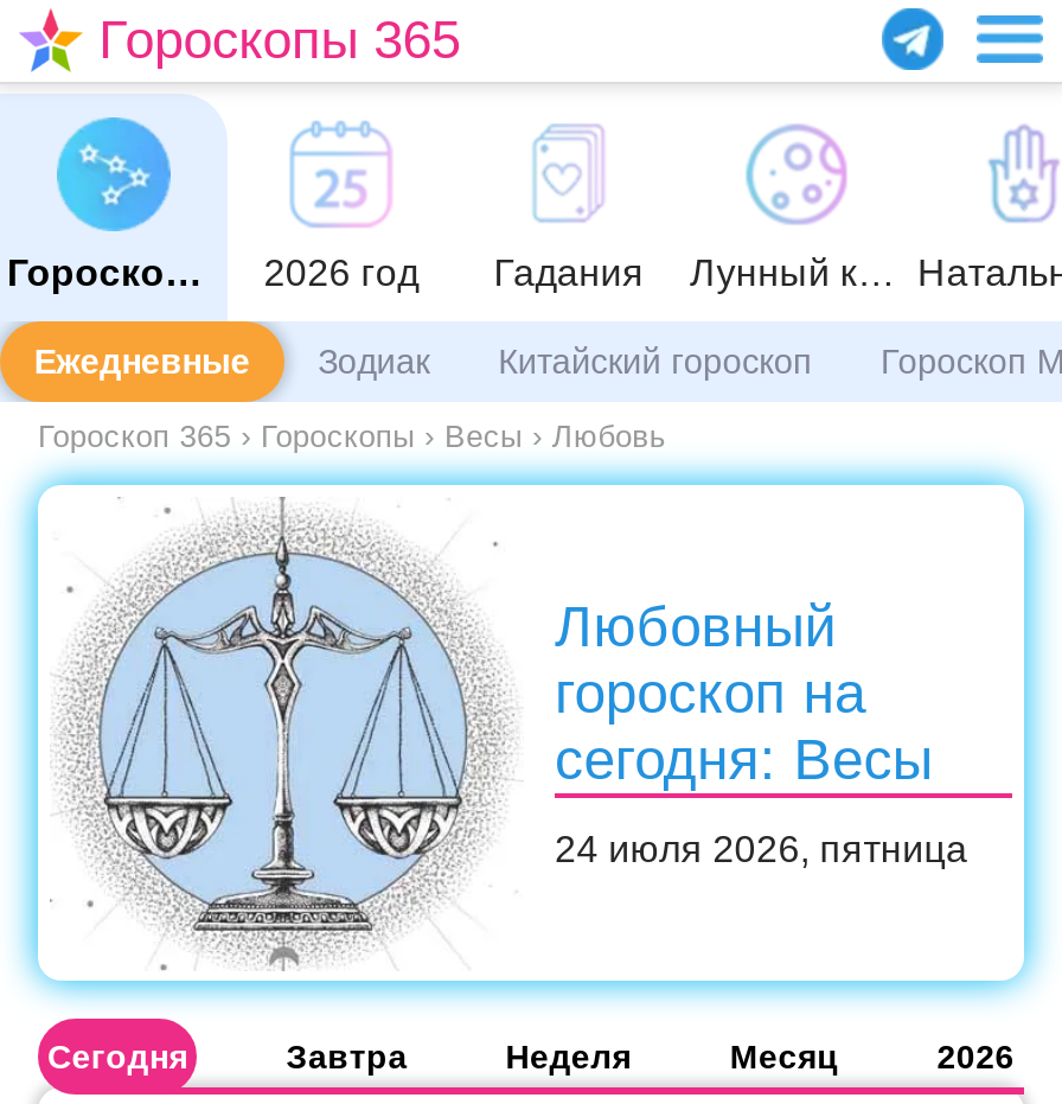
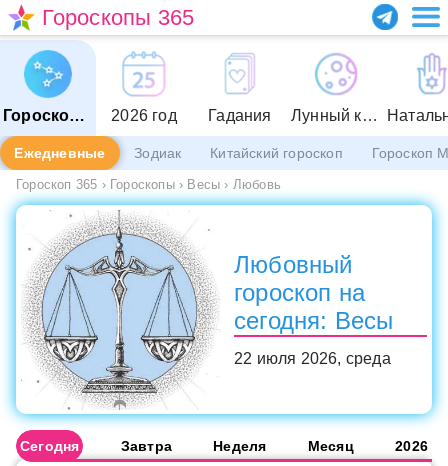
[555,828,968,868] 24 июля 2026, пятница -> [234,350,391,367] 22 июля 2026, среда

